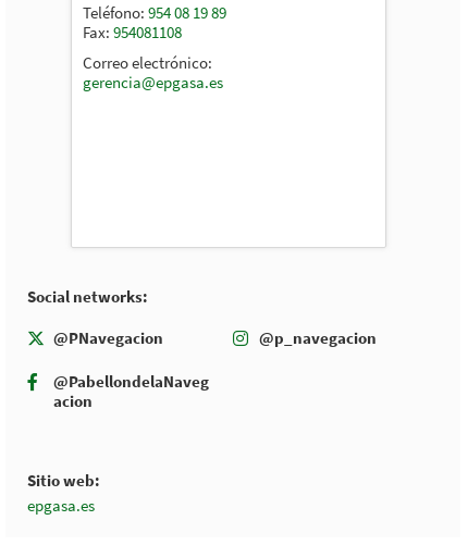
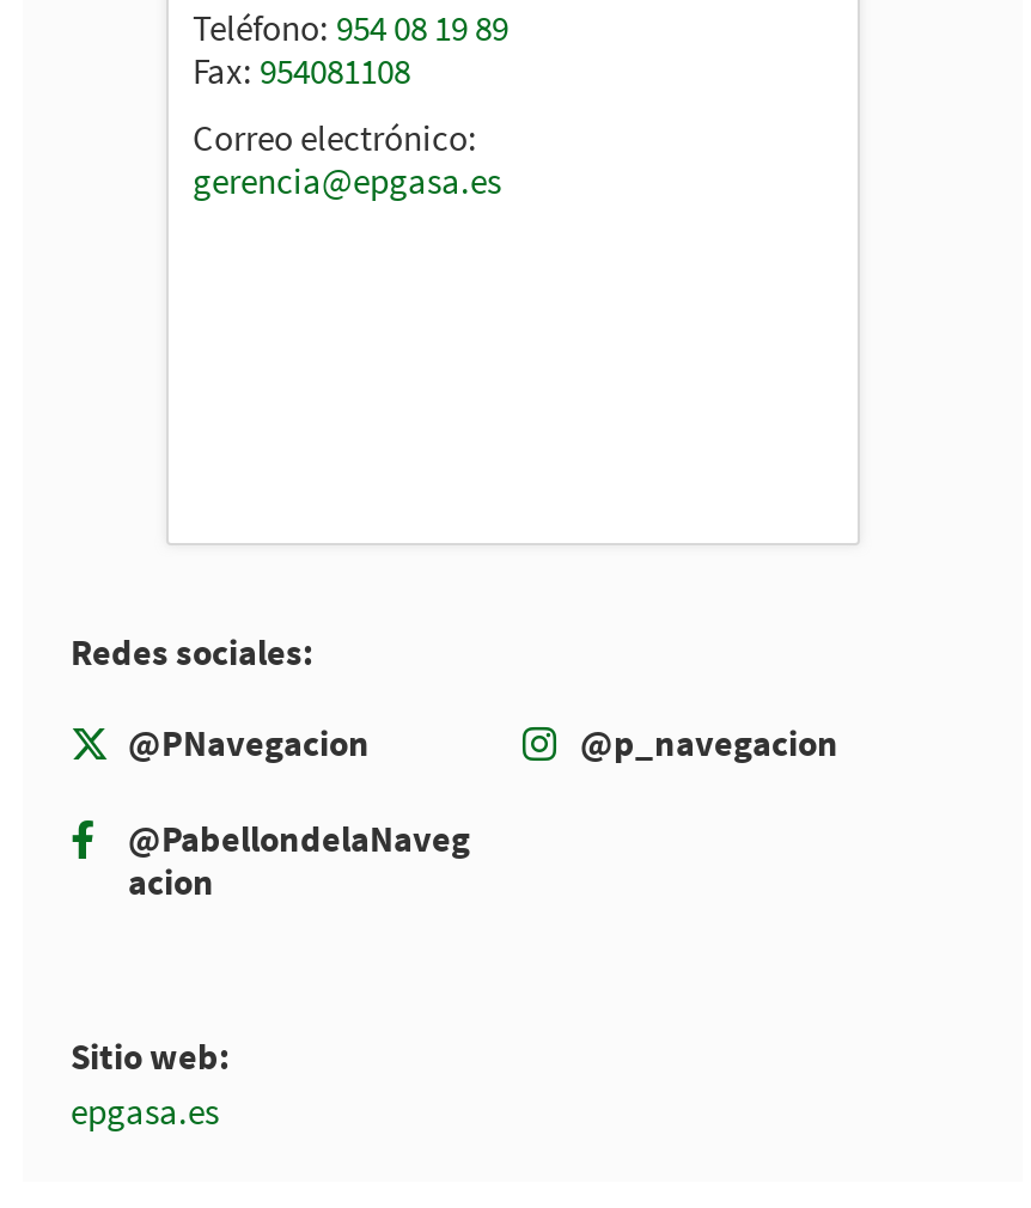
[27,286,143,307] Social networks -> [71,629,303,675] Redes sociales

